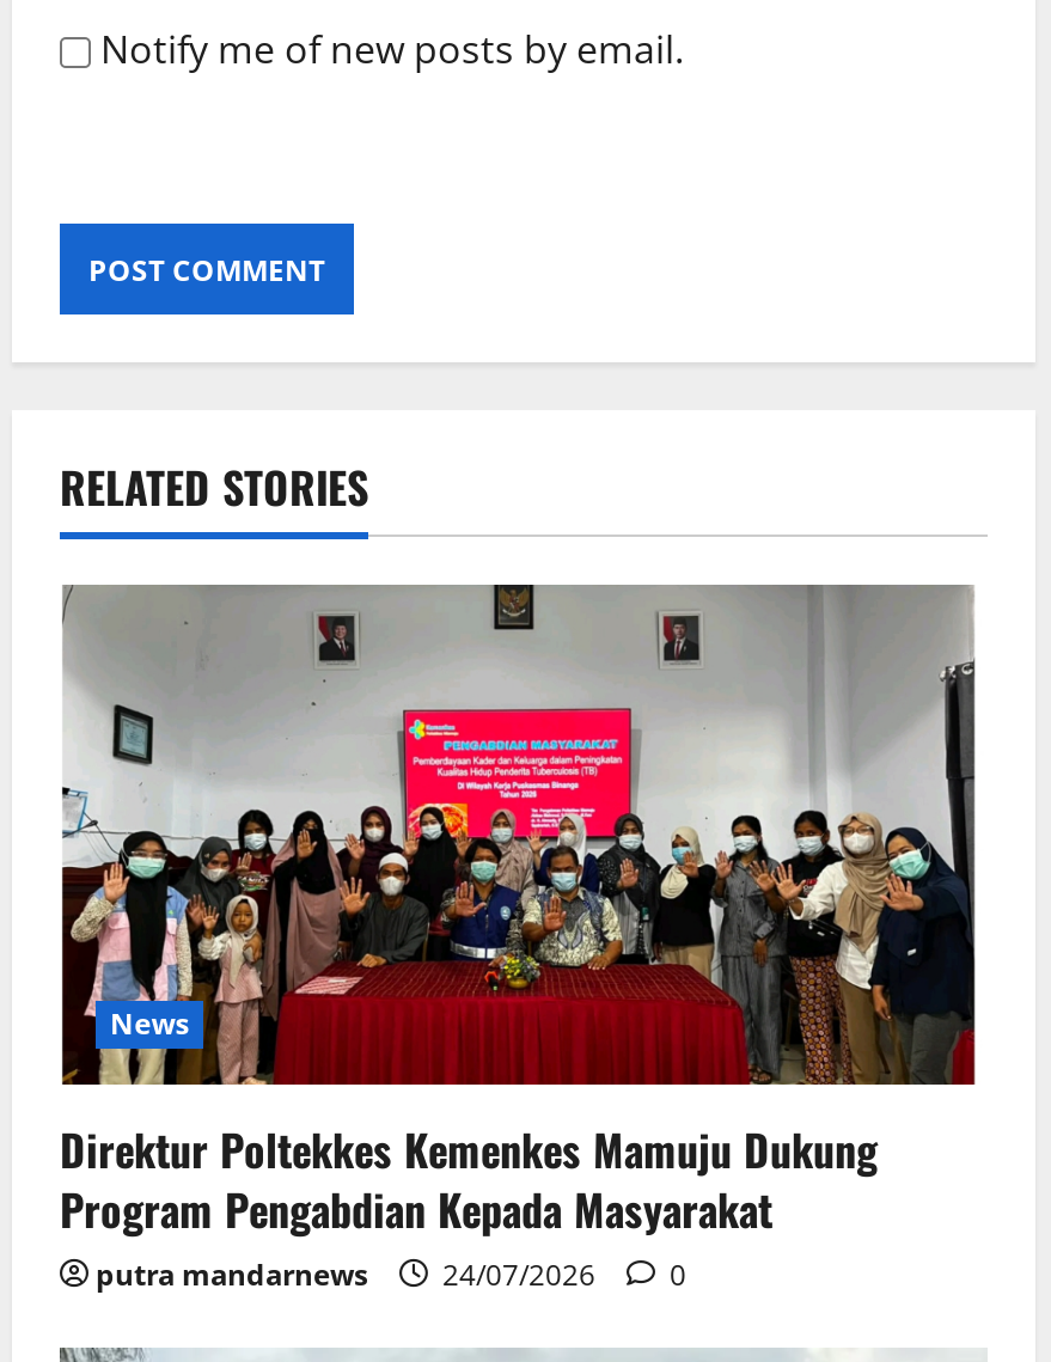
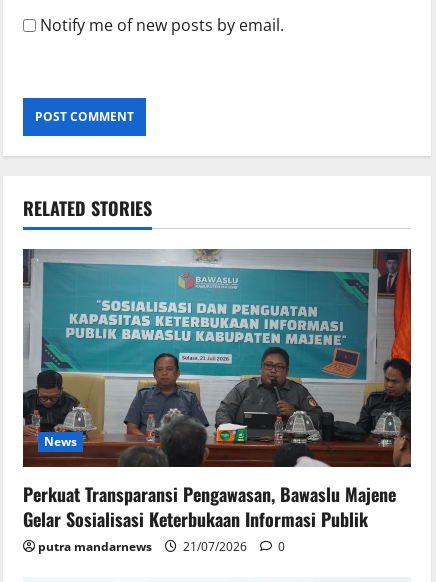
[60,584,988,1240] [image] | Direktur Poltekkes Kemenkes Mamuju Dukung | Program Pengabdian Kepada Masyarakat -> [22,248,412,532] [image] | Perkuat Transparansi Pengawasan, Bawaslu Majene | Gelar Sosialisasi Keterbukaan Informasi Publik
[96,1255,686,1295] putra mandarnews 24/07/2026 0 -> [38,538,285,555] putra mandarnews 21/07/2026 0

